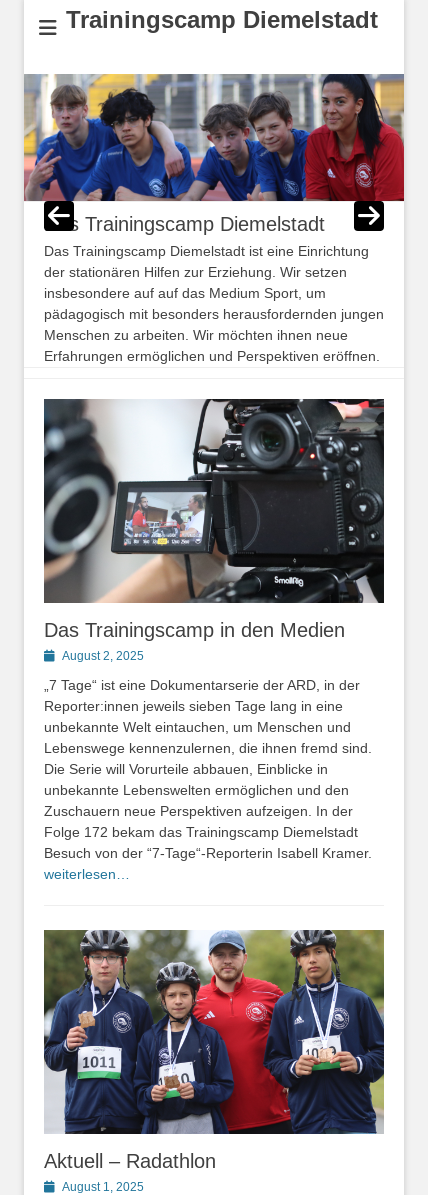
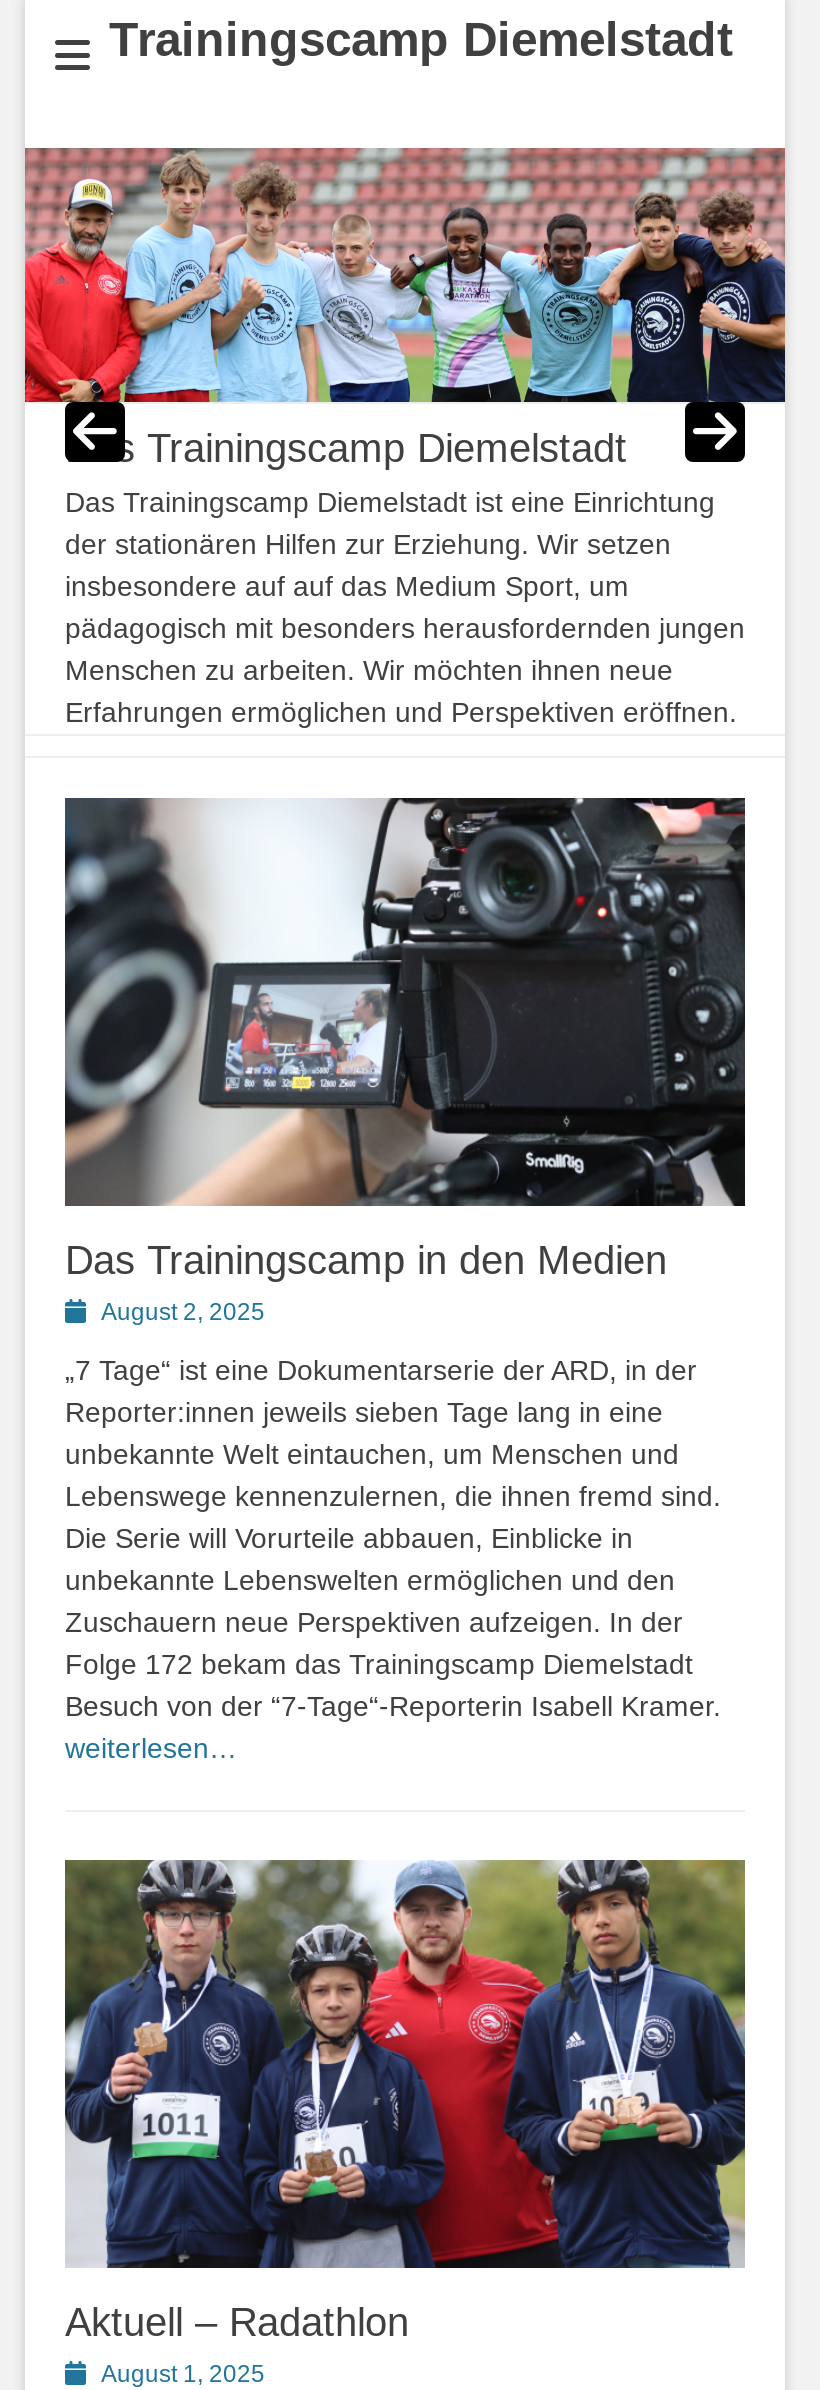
[23,73,405,202] [image] -> [23,146,787,404] [image]

